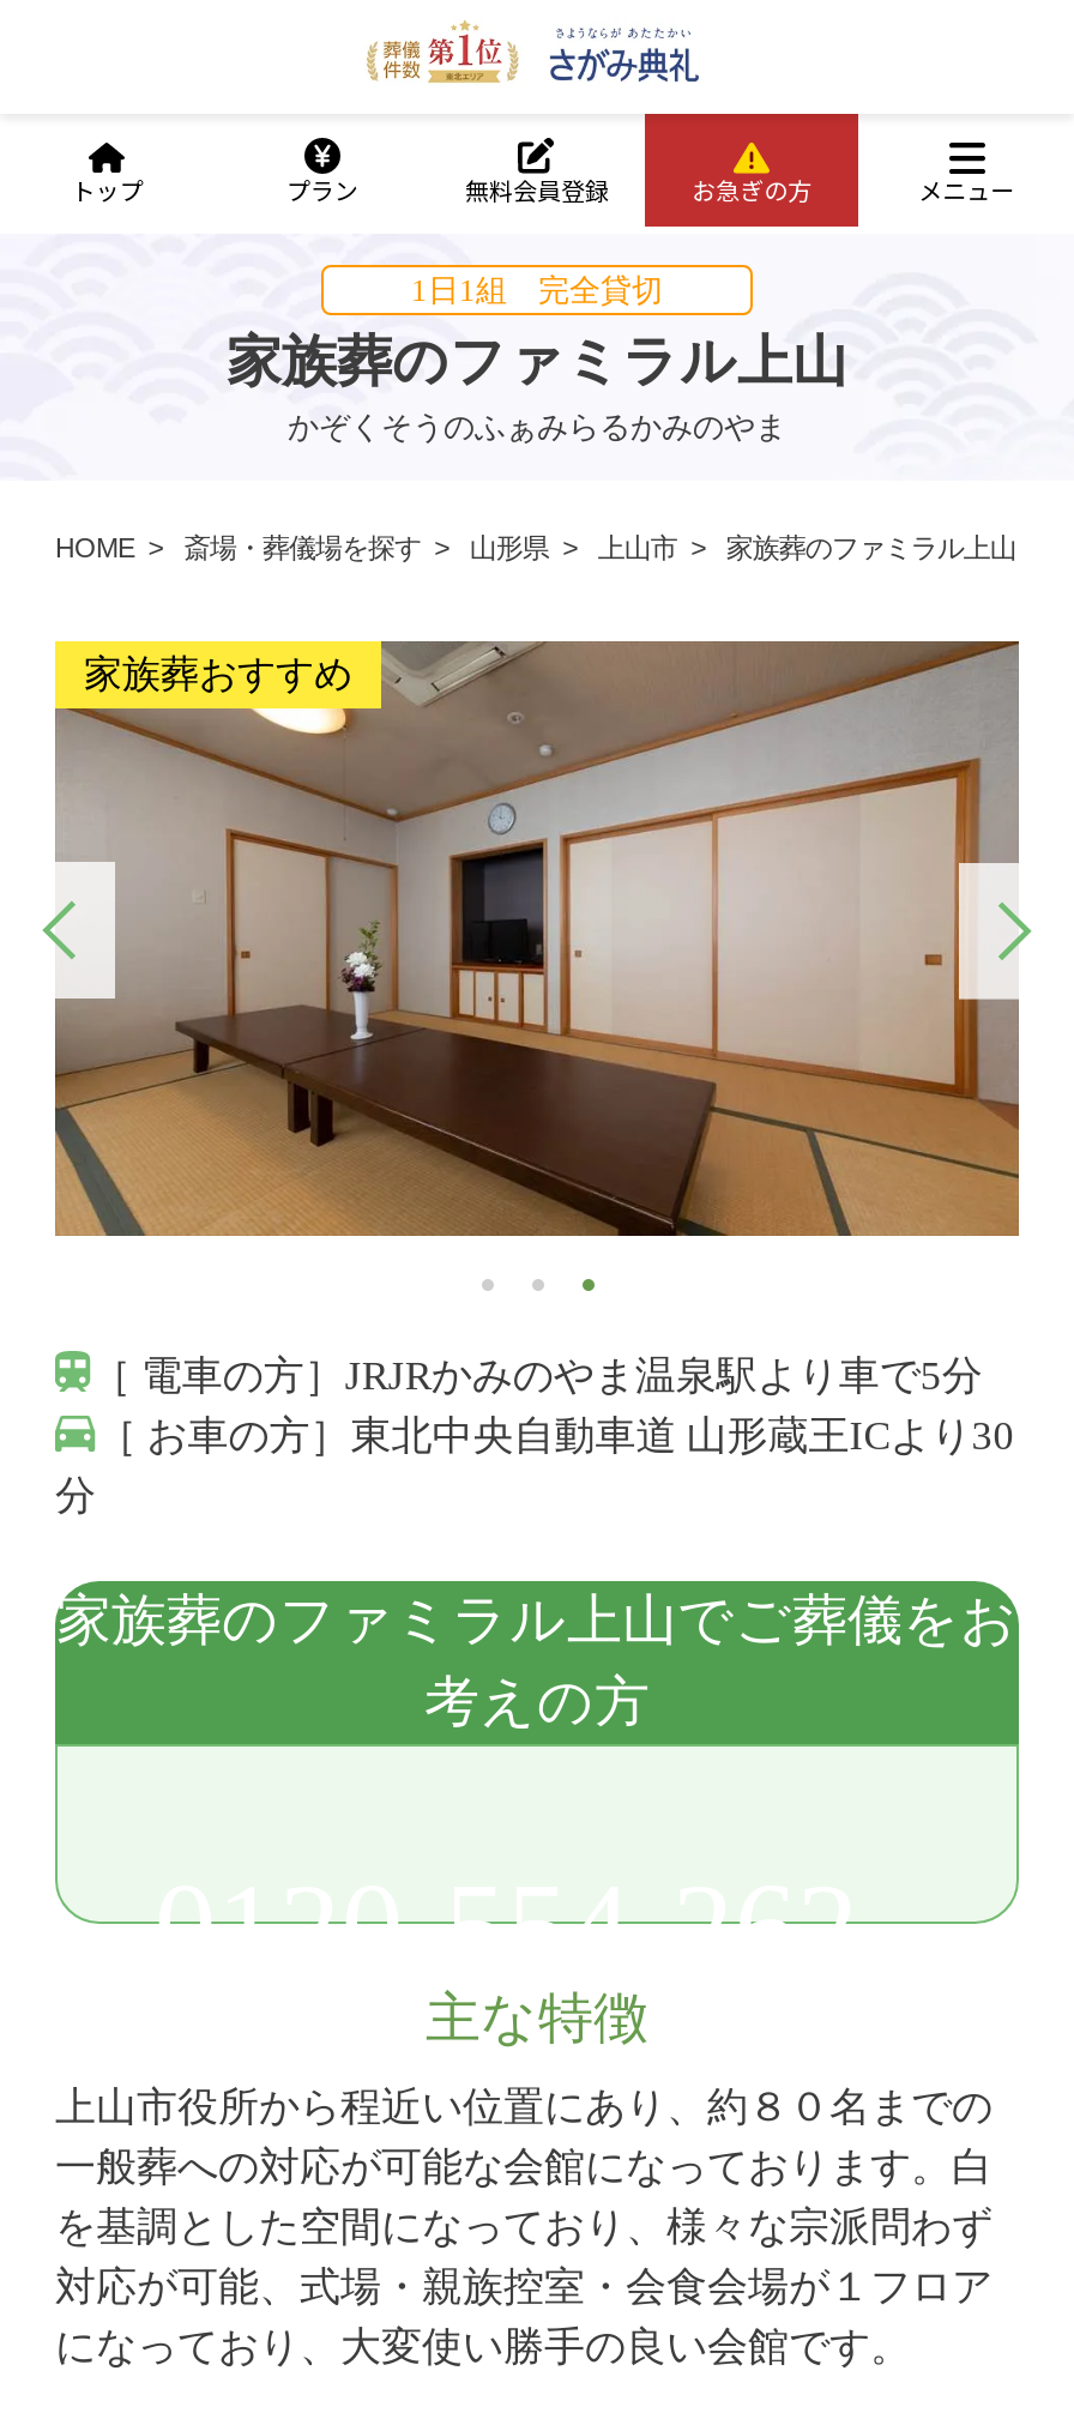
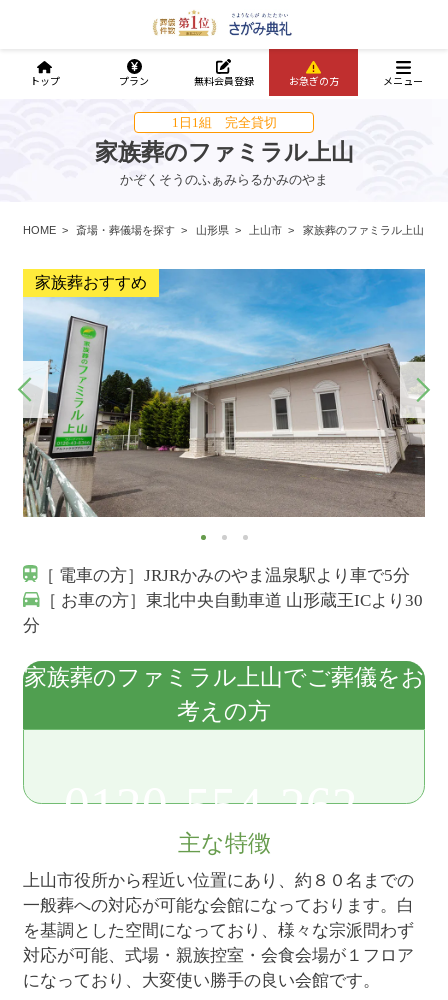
[53,639,1021,1238] [image] -> [22,268,426,518] [image]

